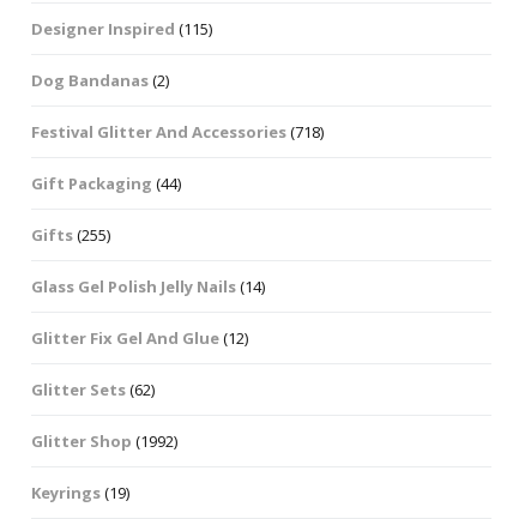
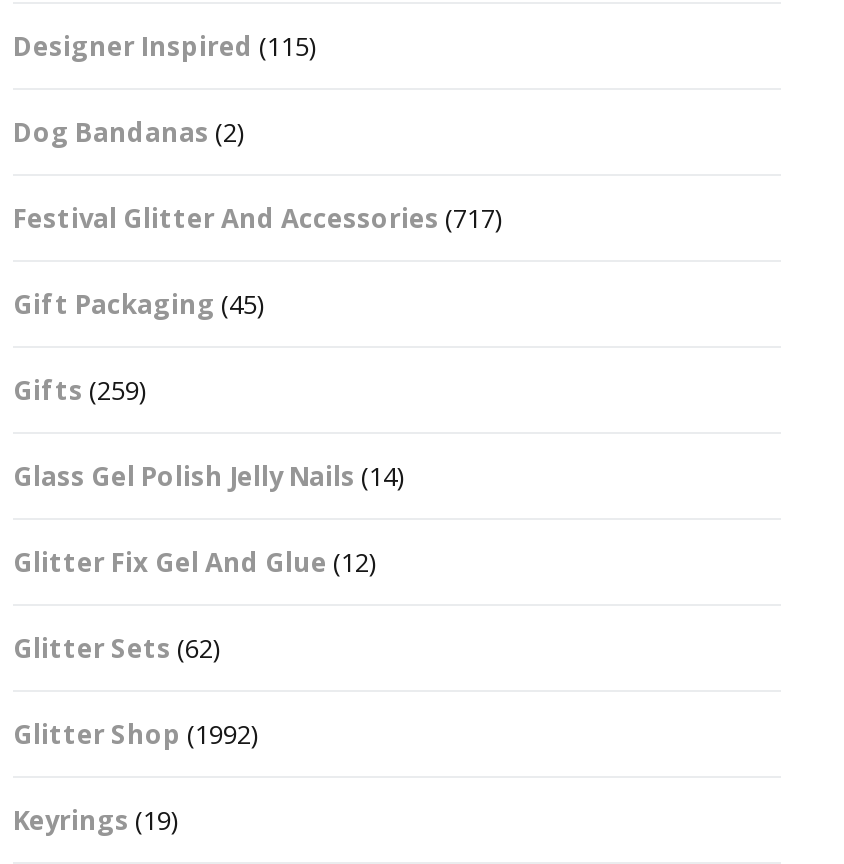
[31,121,324,143] Festival Glitter And Accessories (718) -> [13,200,501,236] Festival Glitter And Accessories (717)
[31,173,181,194] Gift Packaging (44) -> [13,286,263,322] Gift Packaging (45)
[31,224,110,246] Gifts (255) -> [13,372,145,408] Gifts (259)

